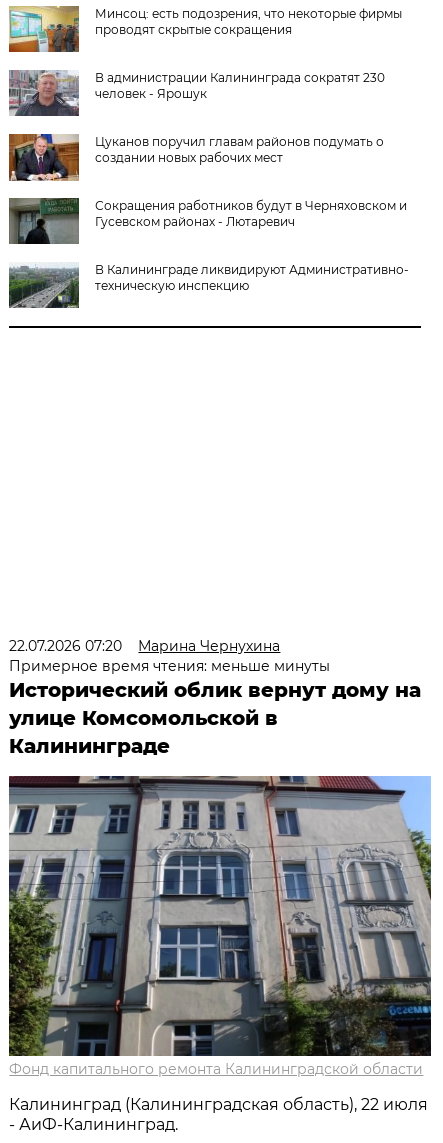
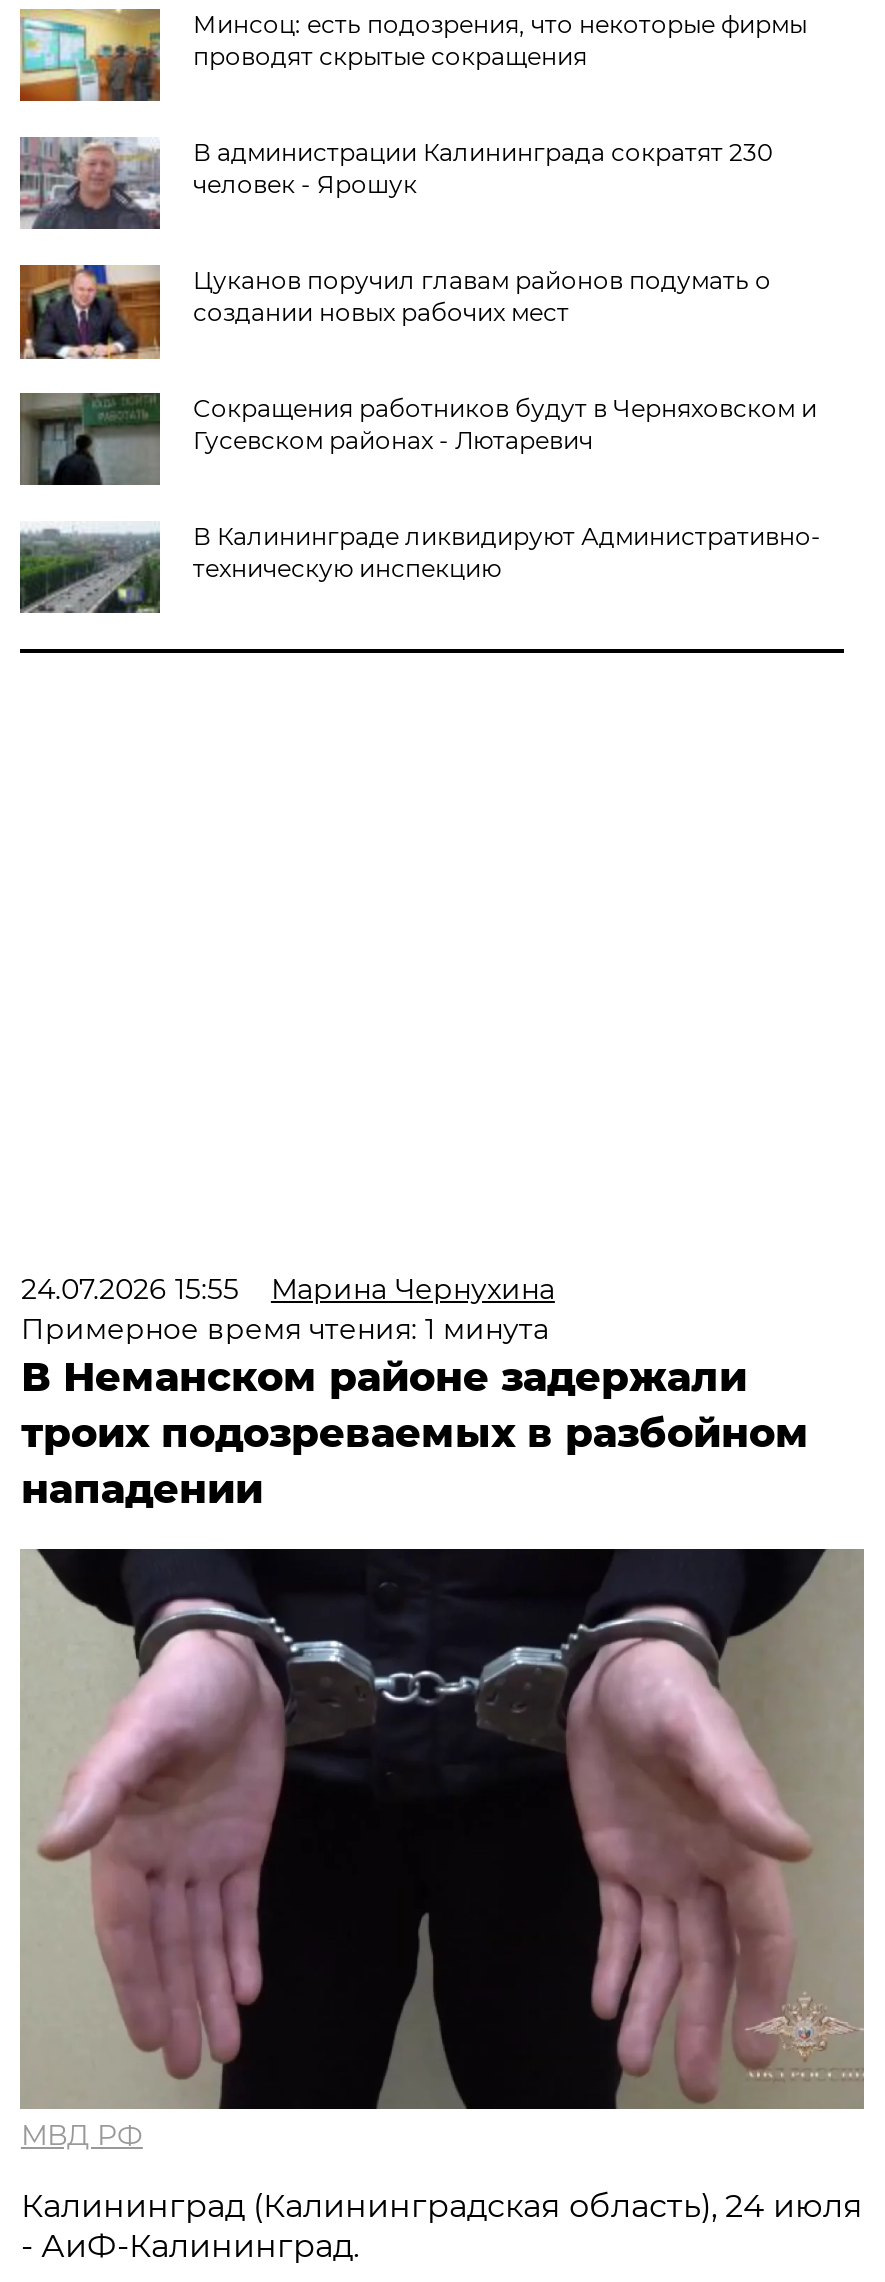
[9,637,280,655] 22.07.2026 07:20 Марина Чернухина -> [21,1271,555,1307] 24.07.2026 15:55 Марина Чернухина
[9,657,421,758] Примерное время чтения: меньше минуты | Исторический облик вернут дому на | улице Комсомольской в | Калининграде -> [21,1311,809,1513] Примерное время чтения: 1 минута | В Неманском районе задержали | троих подозреваемых в разбойном | нападении
[9,775,432,1078] [image] | Фонд капитального ремонта Калининградской области -> [20,1547,866,2153] [image] | МВД РФ
[9,1095,428,1114] Калининград (Калининградская область), 22 июля -> [21,2187,863,2225] Калининград (Калининградская область), 24 июля

